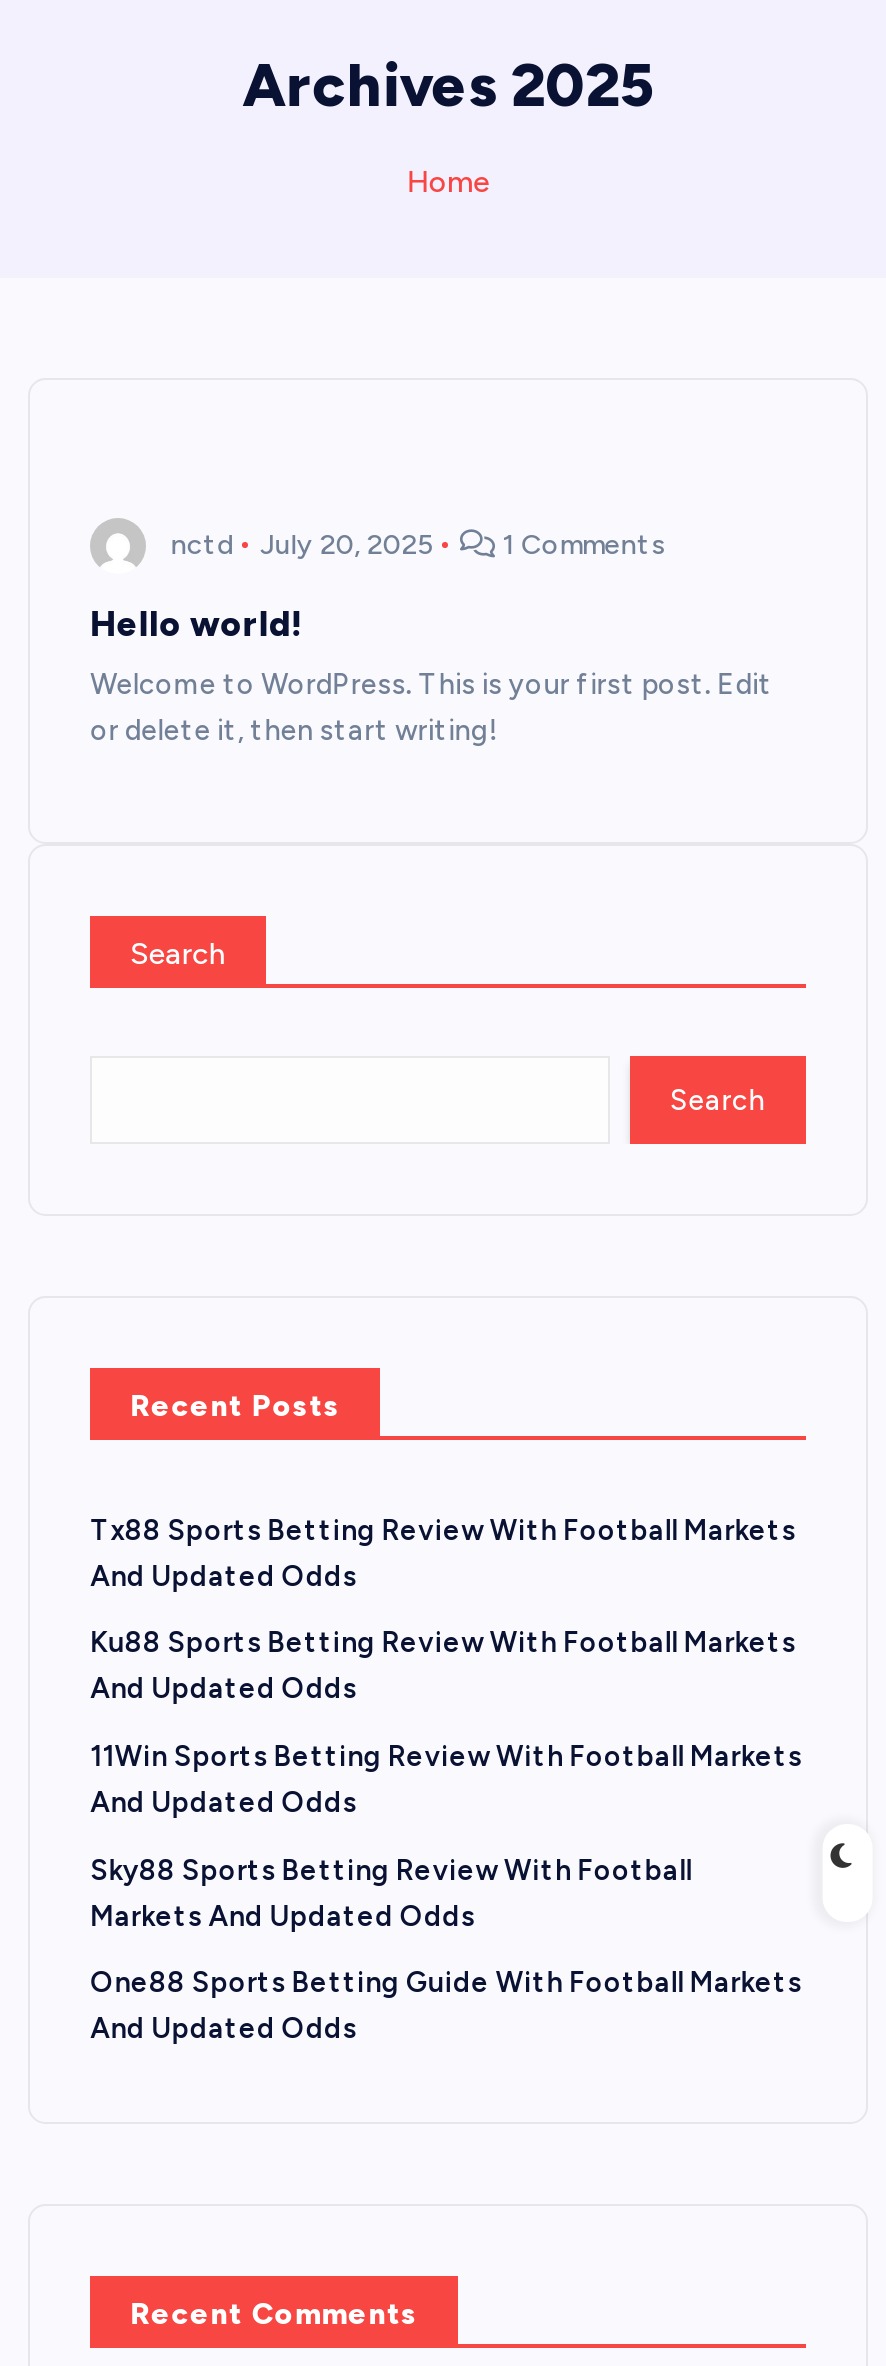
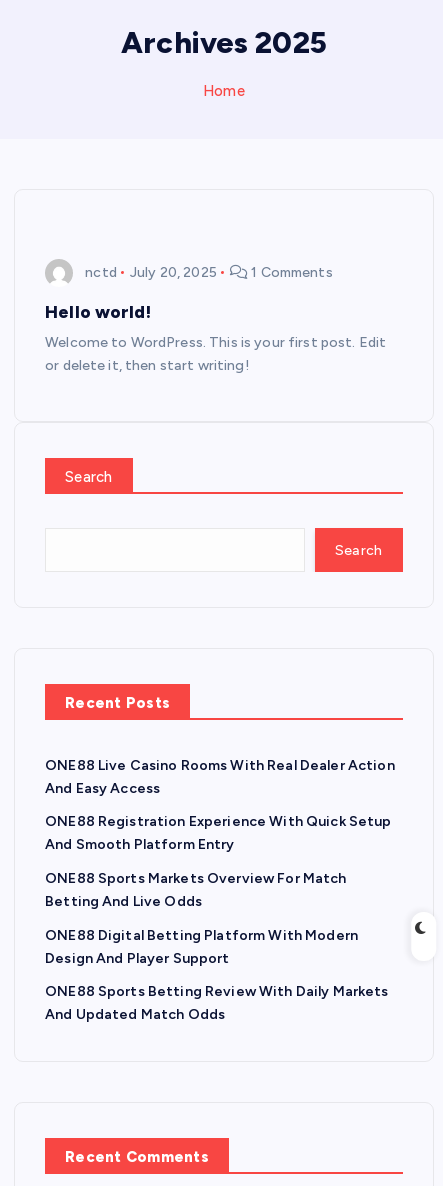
[90,1514,796,1594] Tx88 Sports Betting Review With Football Markets | And Updated Odds -> [45,757,395,797] ONE88 Live Casino Rooms With Real Dealer Action | And Easy Access
[90,1628,796,1708] Ku88 Sports Betting Review With Football Markets | And Updated Odds -> [45,814,392,854] ONE88 Registration Experience With Quick Setup | And Smooth Platform Entry
[90,1741,802,1821] 11Win Sports Betting Review With Football Markets | And Updated Odds -> [45,870,347,910] ONE88 Sports Markets Overview For Match | Betting And Live Odds
[90,1854,692,1934] Sky88 Sports Betting Review With Football | Markets And Updated Odds -> [45,927,358,967] ONE88 Digital Betting Platform With Modern | Design And Player Support
[90,1967,802,2047] One88 Sports Betting Guide With Football Markets | And Updated Odds -> [45,983,389,1023] ONE88 Sports Betting Review With Daily Markets | And Updated Match Odds

